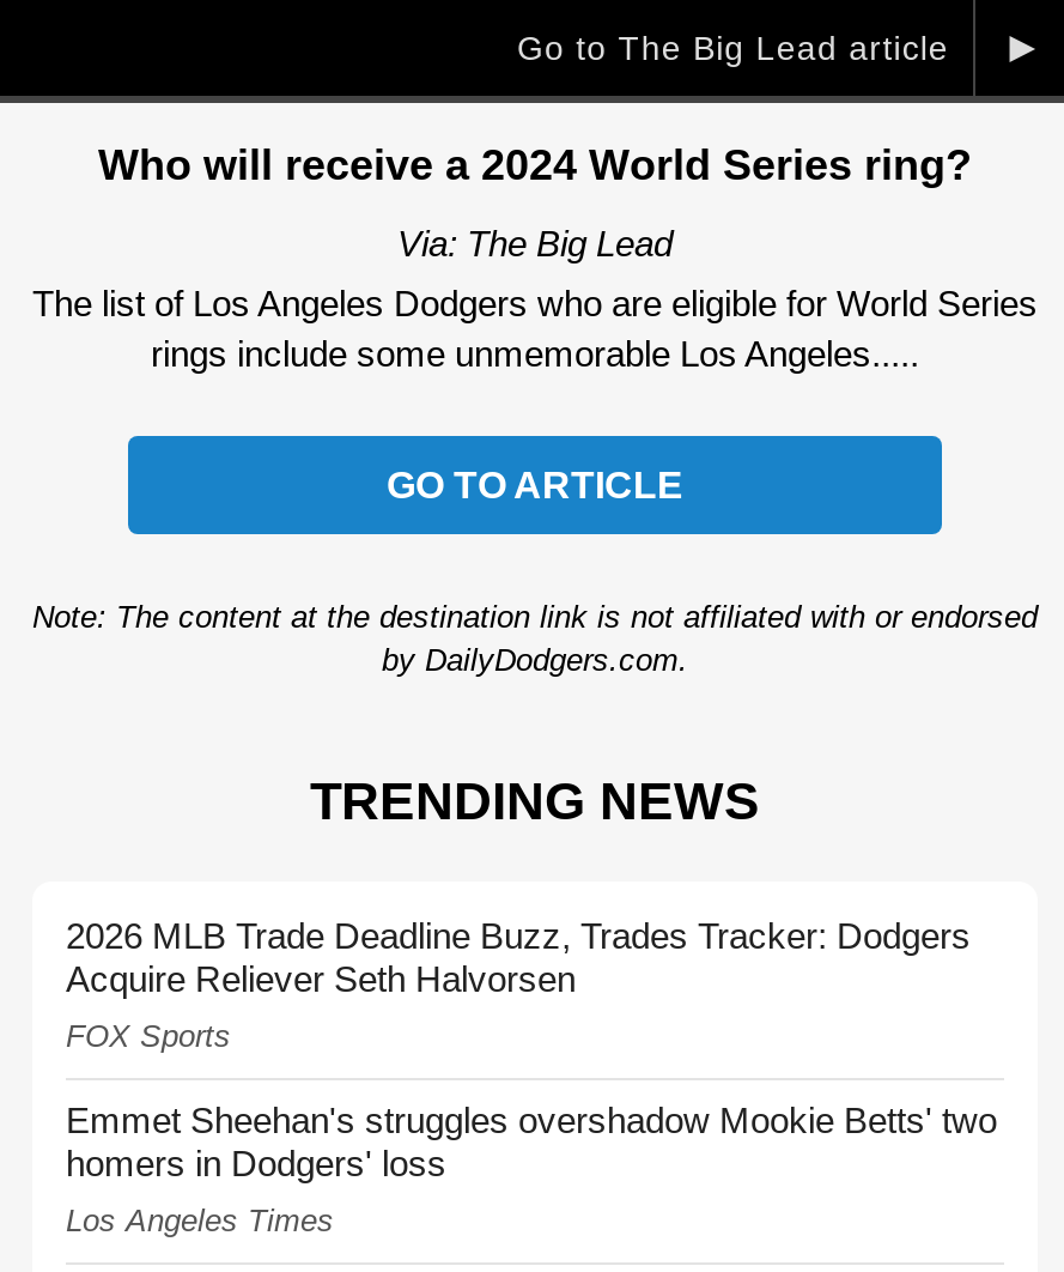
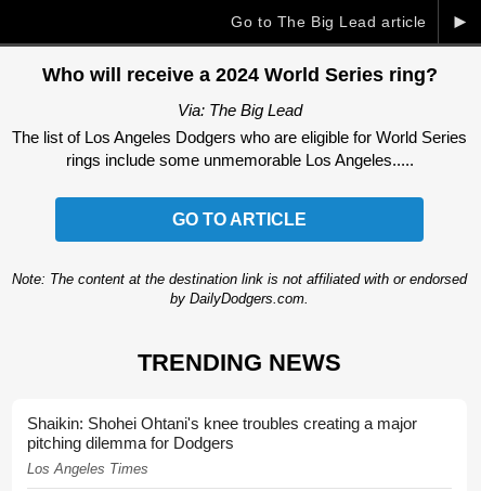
[66,915,997,1183] 2026 MLB Trade Deadline Buzz, Trades Tracker: Dodgers | Acquire Reliever Seth Halvorsen | FOX Sports | Emmet Sheehan's struggles overshadow Mookie Betts' two | homers in Dodgers' loss -> [27,414,417,452] Shaikin: Shohei Ohtani's knee troubles creating a major | pitching dilemma for Dodgers

